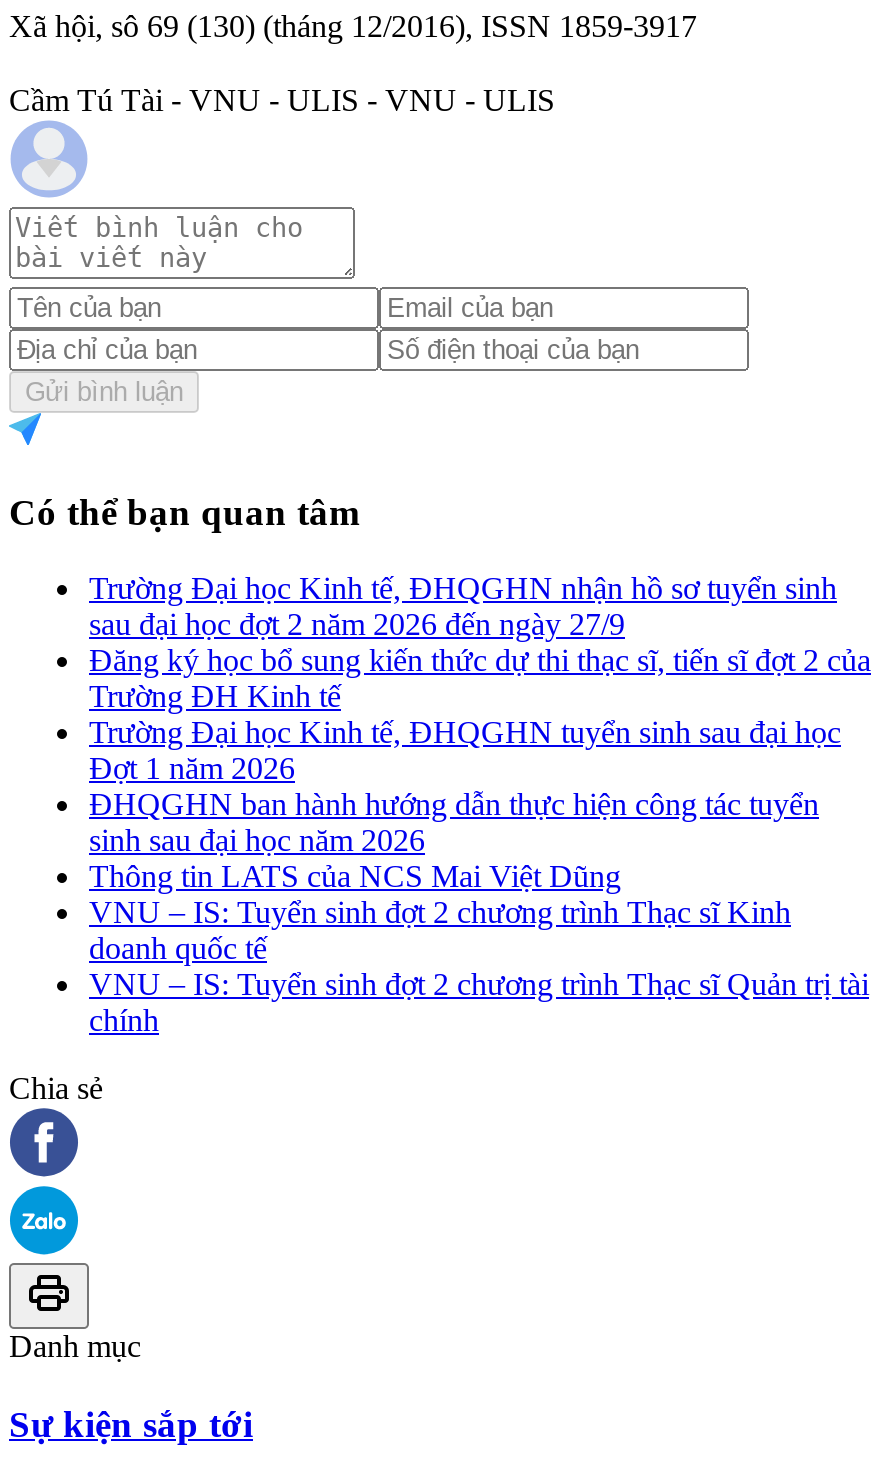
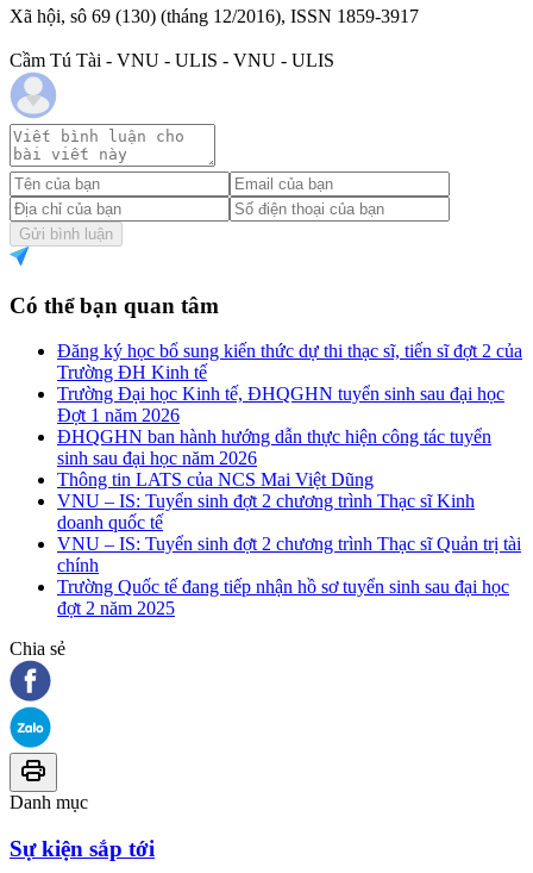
[89,571,837,641] Trường Đại học Kinh tế, ĐHQGHN nhận hồ sơ tuyển sinh | sau đại học đợt 2 năm 2026 đến ngày 27/9 -> none
moved [89,643,871,1037] -> [57,341,522,575]: Đăng ký học bổ sung kiến thức dự thi thạc sĩ, tiến sĩ đợt 2 của | Trường ĐH Kinh tế | Trường Đại học Kinh tế, ĐHQGHN tuyển sinh sau đại học | ... | VNU – IS: Tuyển sinh đợt 2 chương trình Thạc sĩ Quản trị tài | chính
none -> [57,577,509,618] Trường Quốc tế đang tiếp nhận hồ sơ tuyển sinh sau đại học | đợt 2 năm 2025

